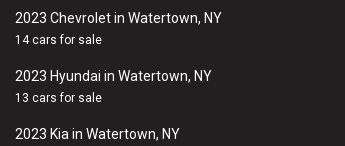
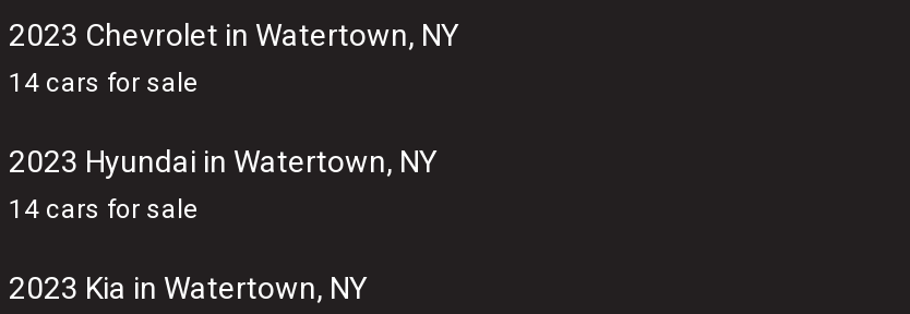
[15,91,102,105] 13 cars for sale -> [9,194,199,225] 14 cars for sale

